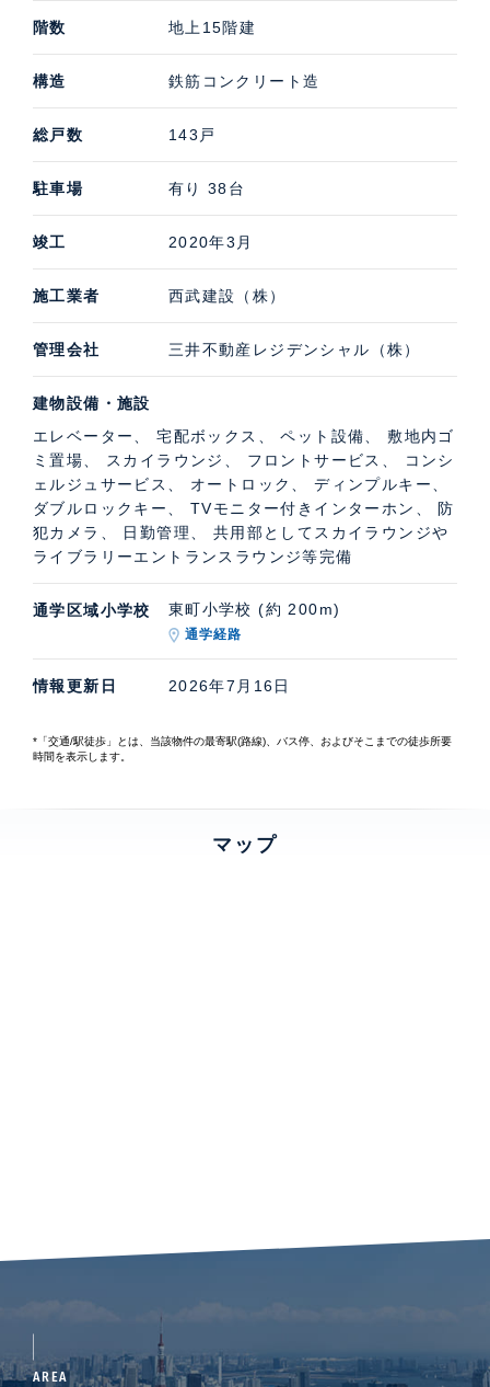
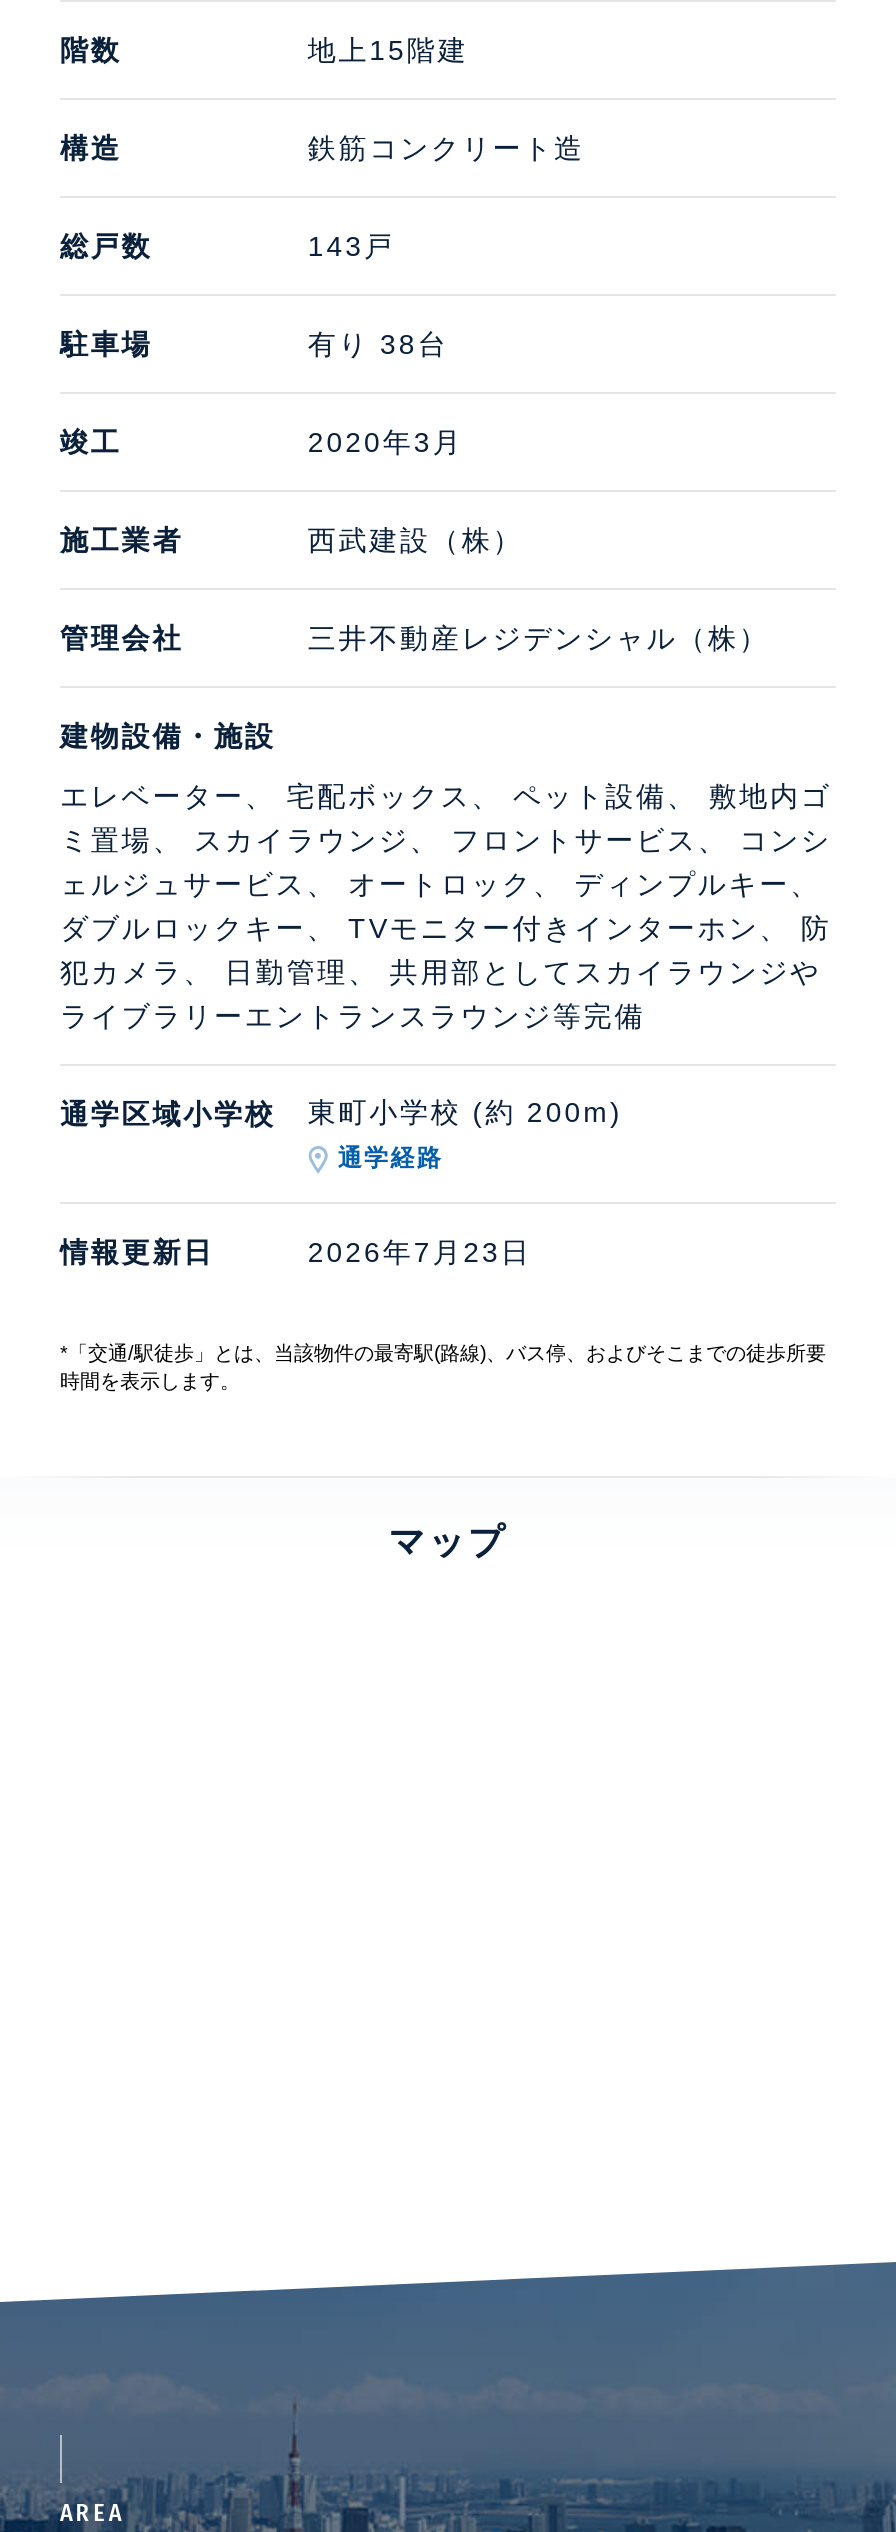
[168,677,291,695] 2026年7月16日 -> [308,1236,532,1268] 2026年7月23日

